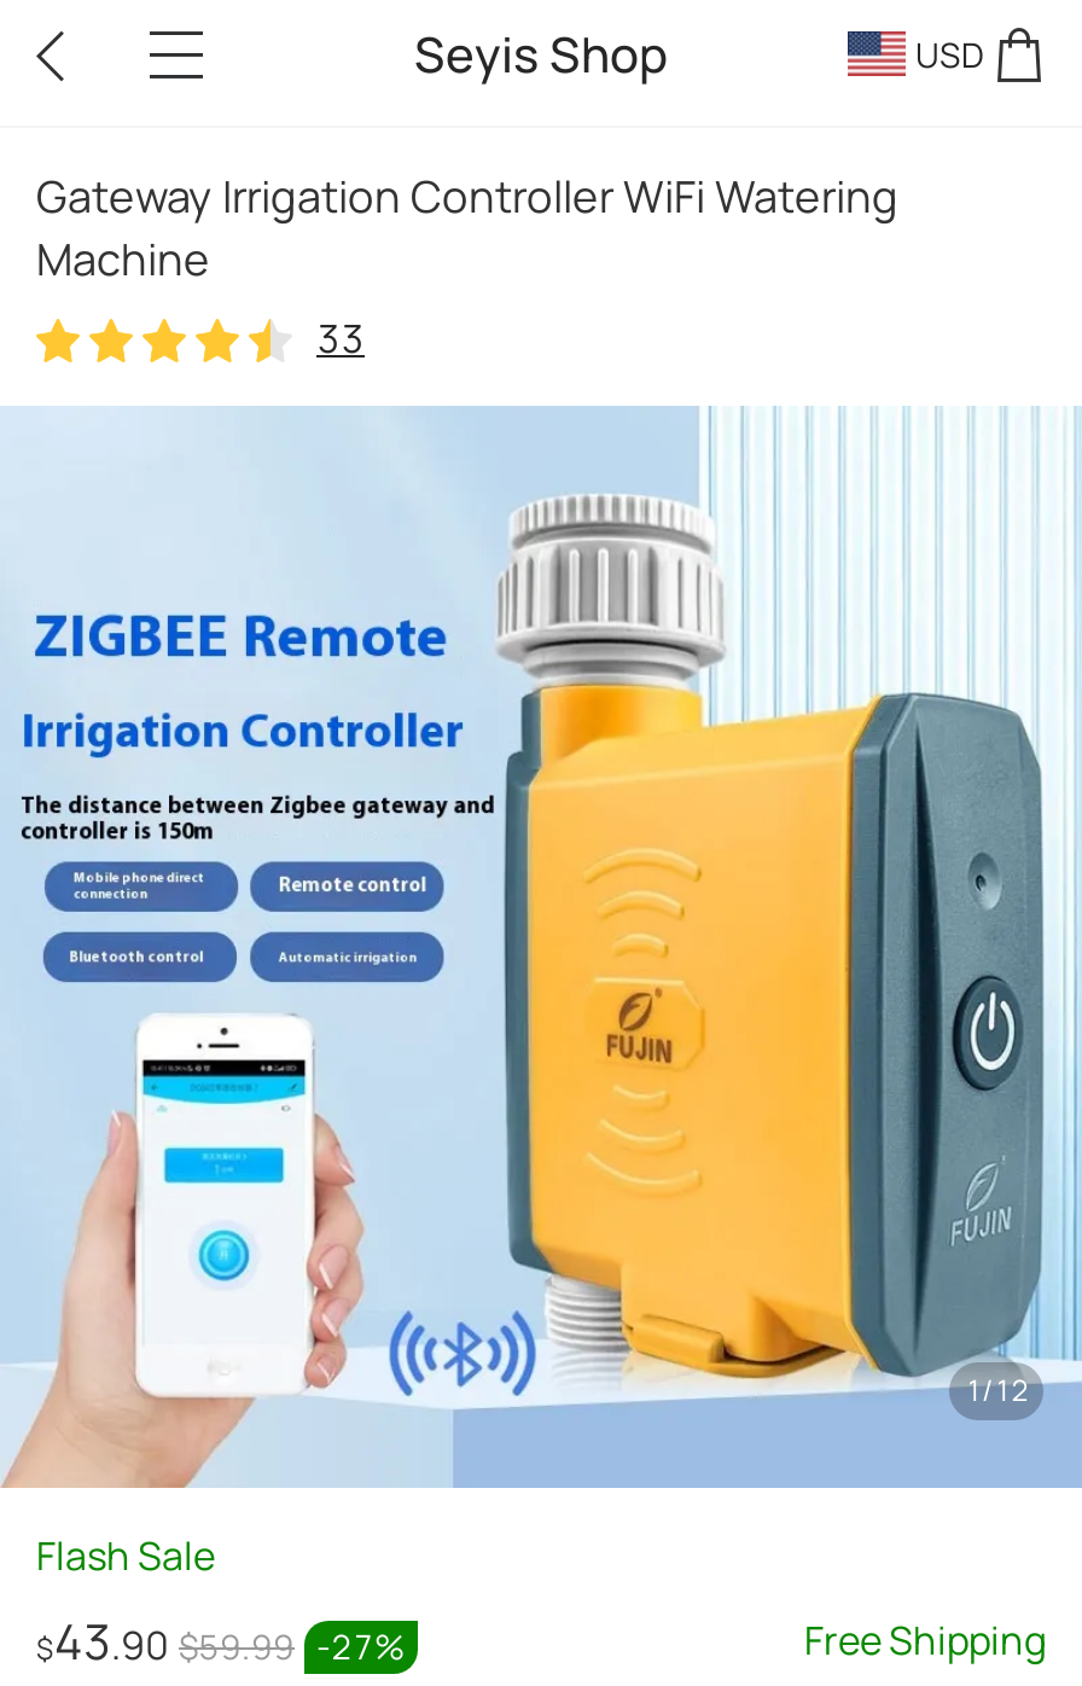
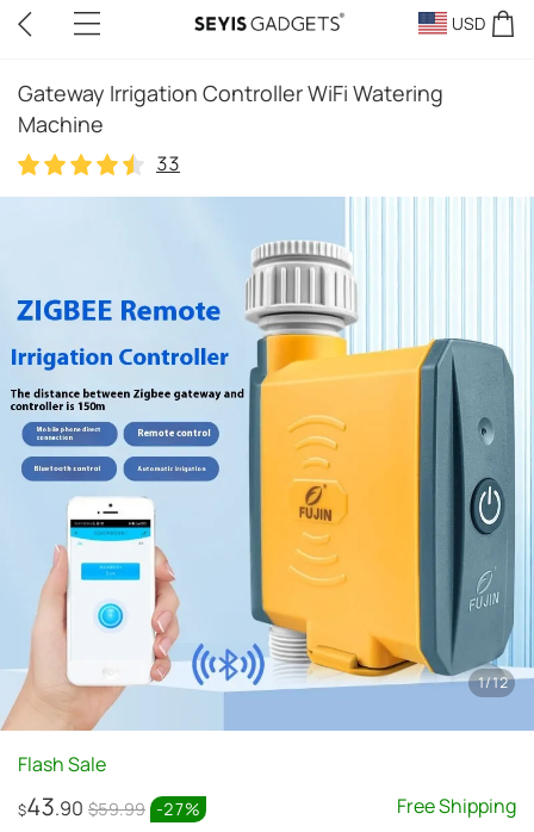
[414,21,668,86] Seyis Shop -> none

